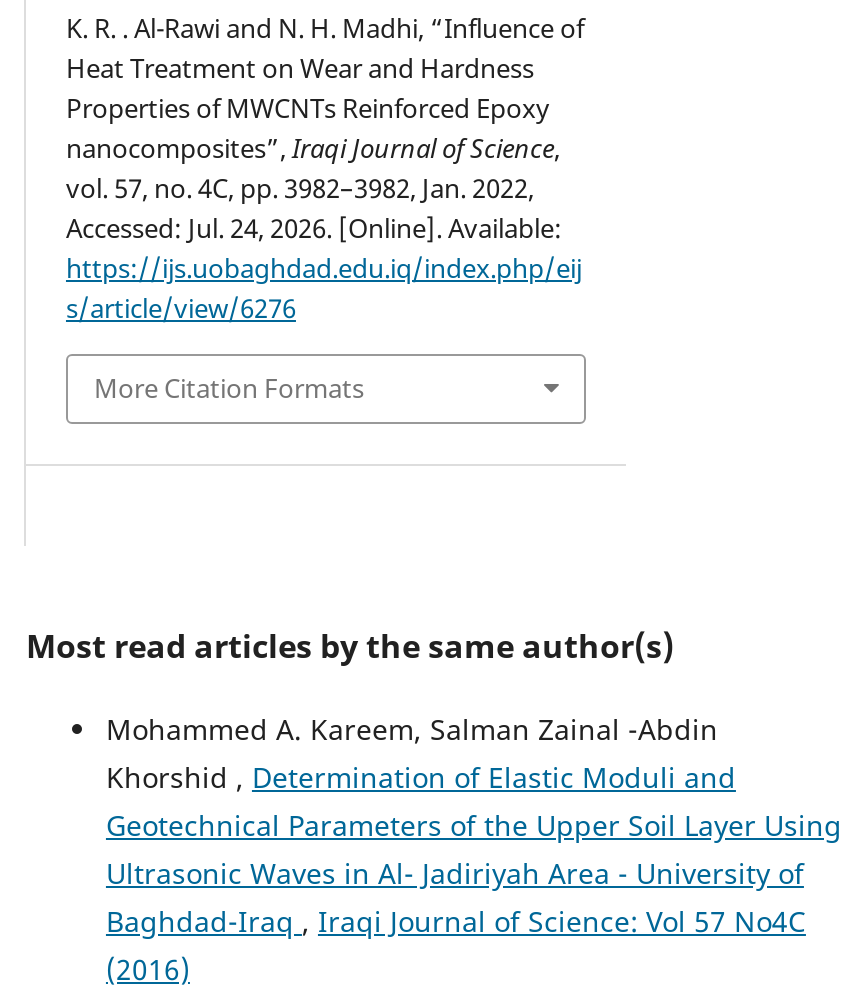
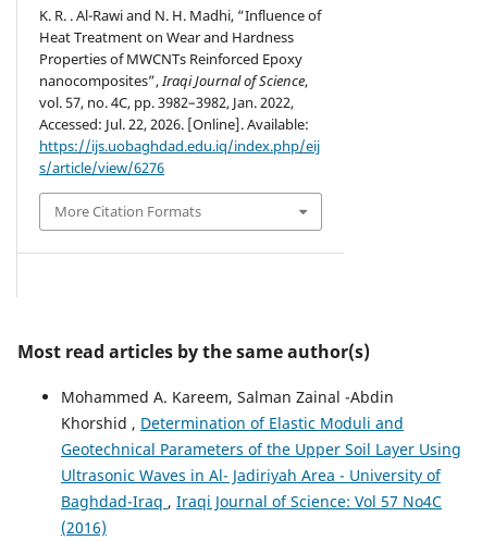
[66,210,562,246] Accessed: Jul. 24, 2026. [Online]. Available: -> [39,114,309,134] Accessed: Jul. 22, 2026. [Online]. Available:

